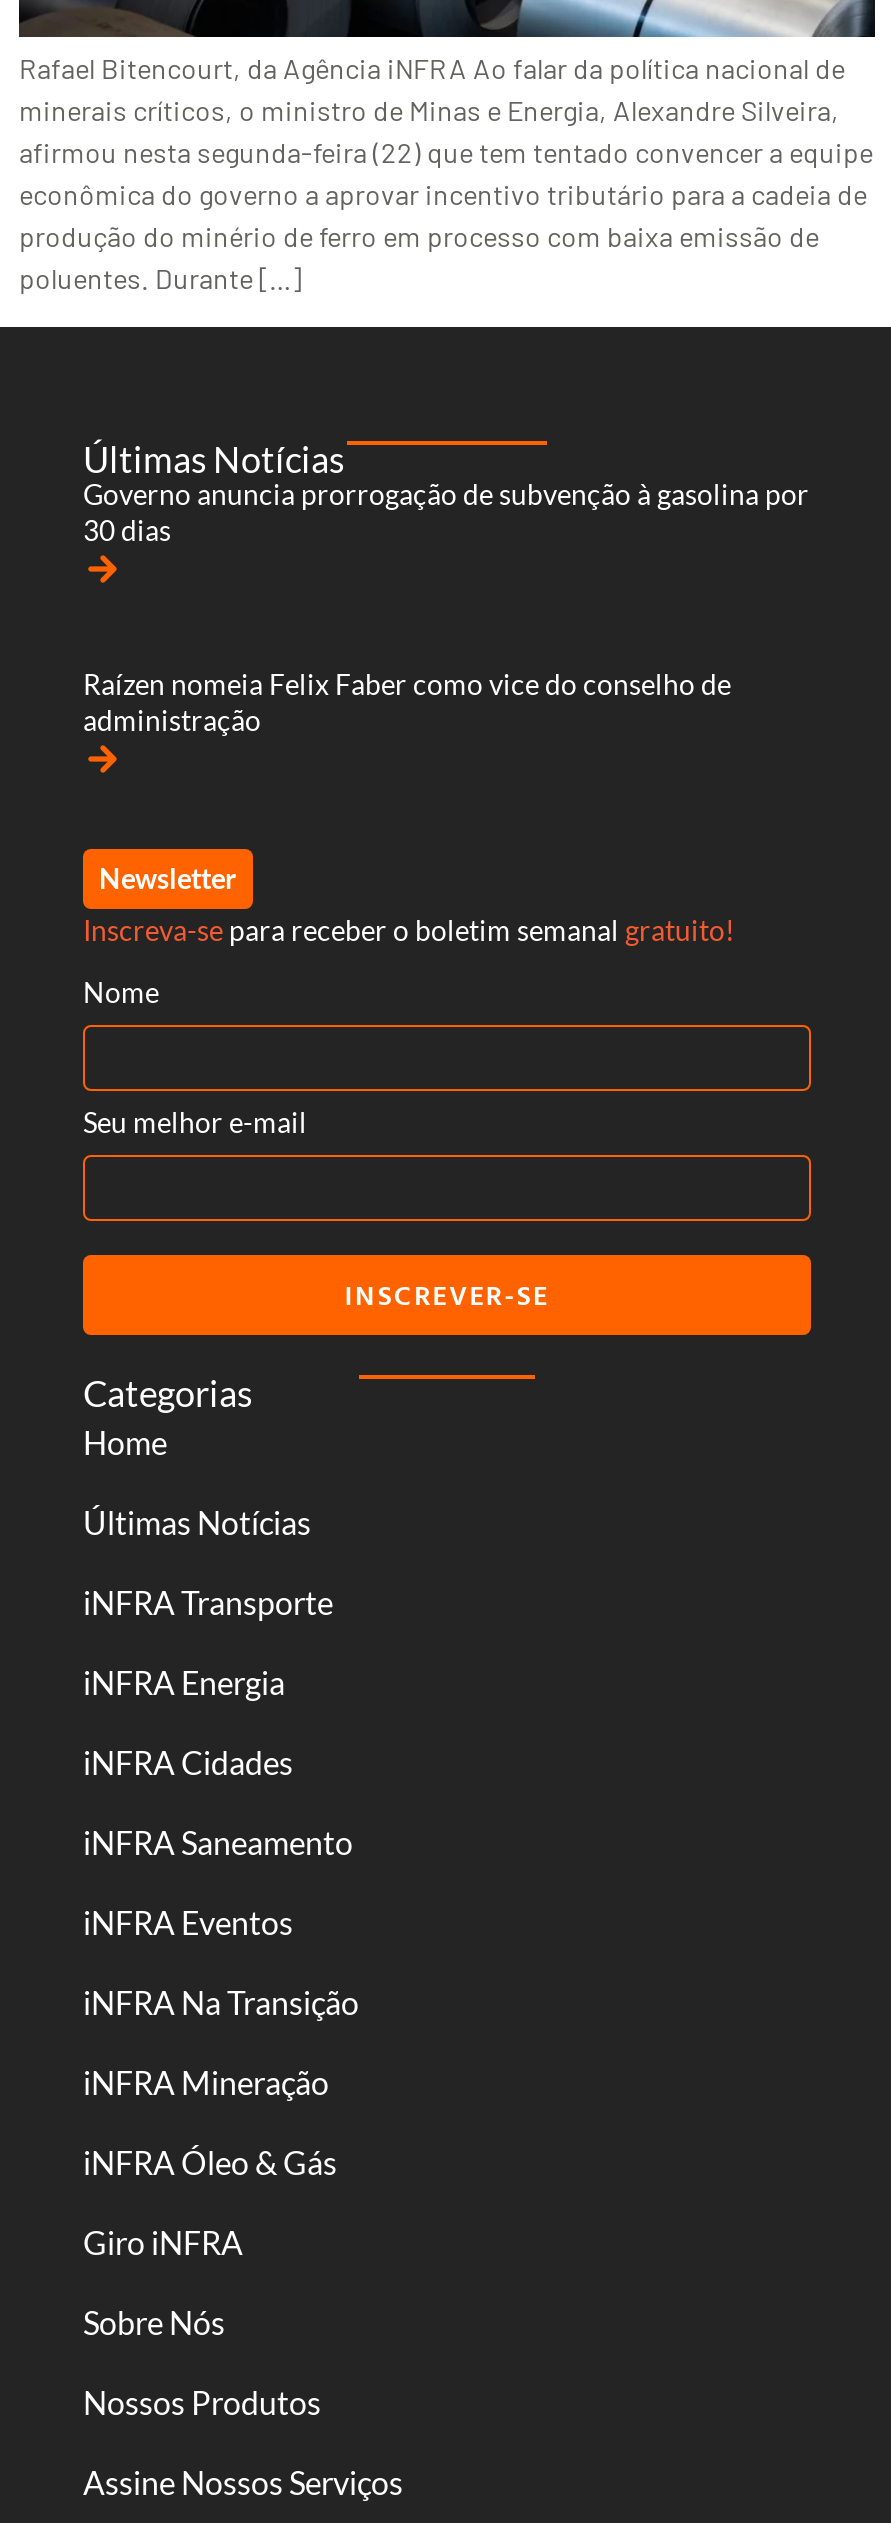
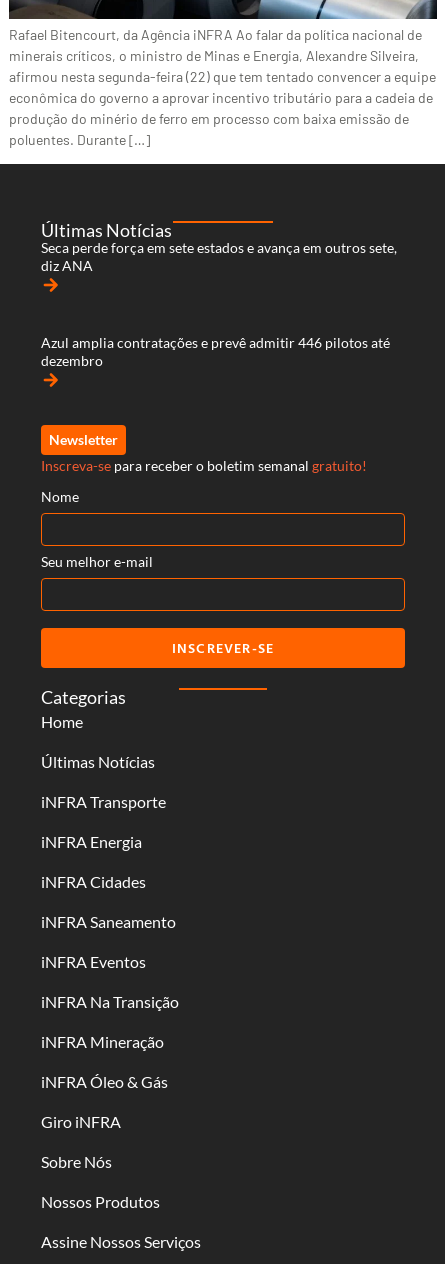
[83,478,809,548] Governo anuncia prorrogação de subvenção à gasolina por | 30 dias -> [41,239,397,274] Seca perde força em sete estados e avança em outros sete, | diz ANA
[83,668,731,738] Raízen nomeia Felix Faber como vice do conselho de | administração -> [41,334,390,369] Azul amplia contratações e prevê admitir 446 pilotos até | dezembro

